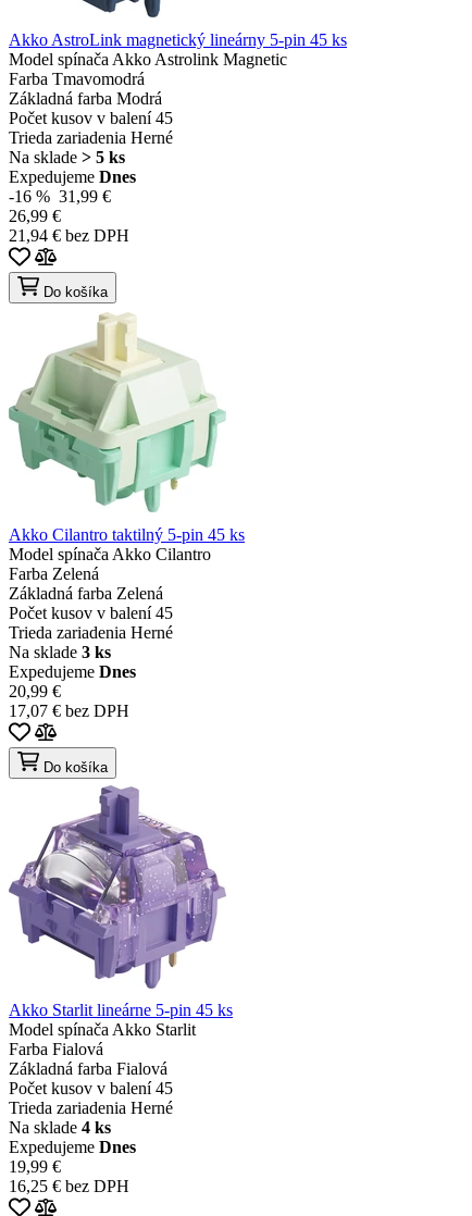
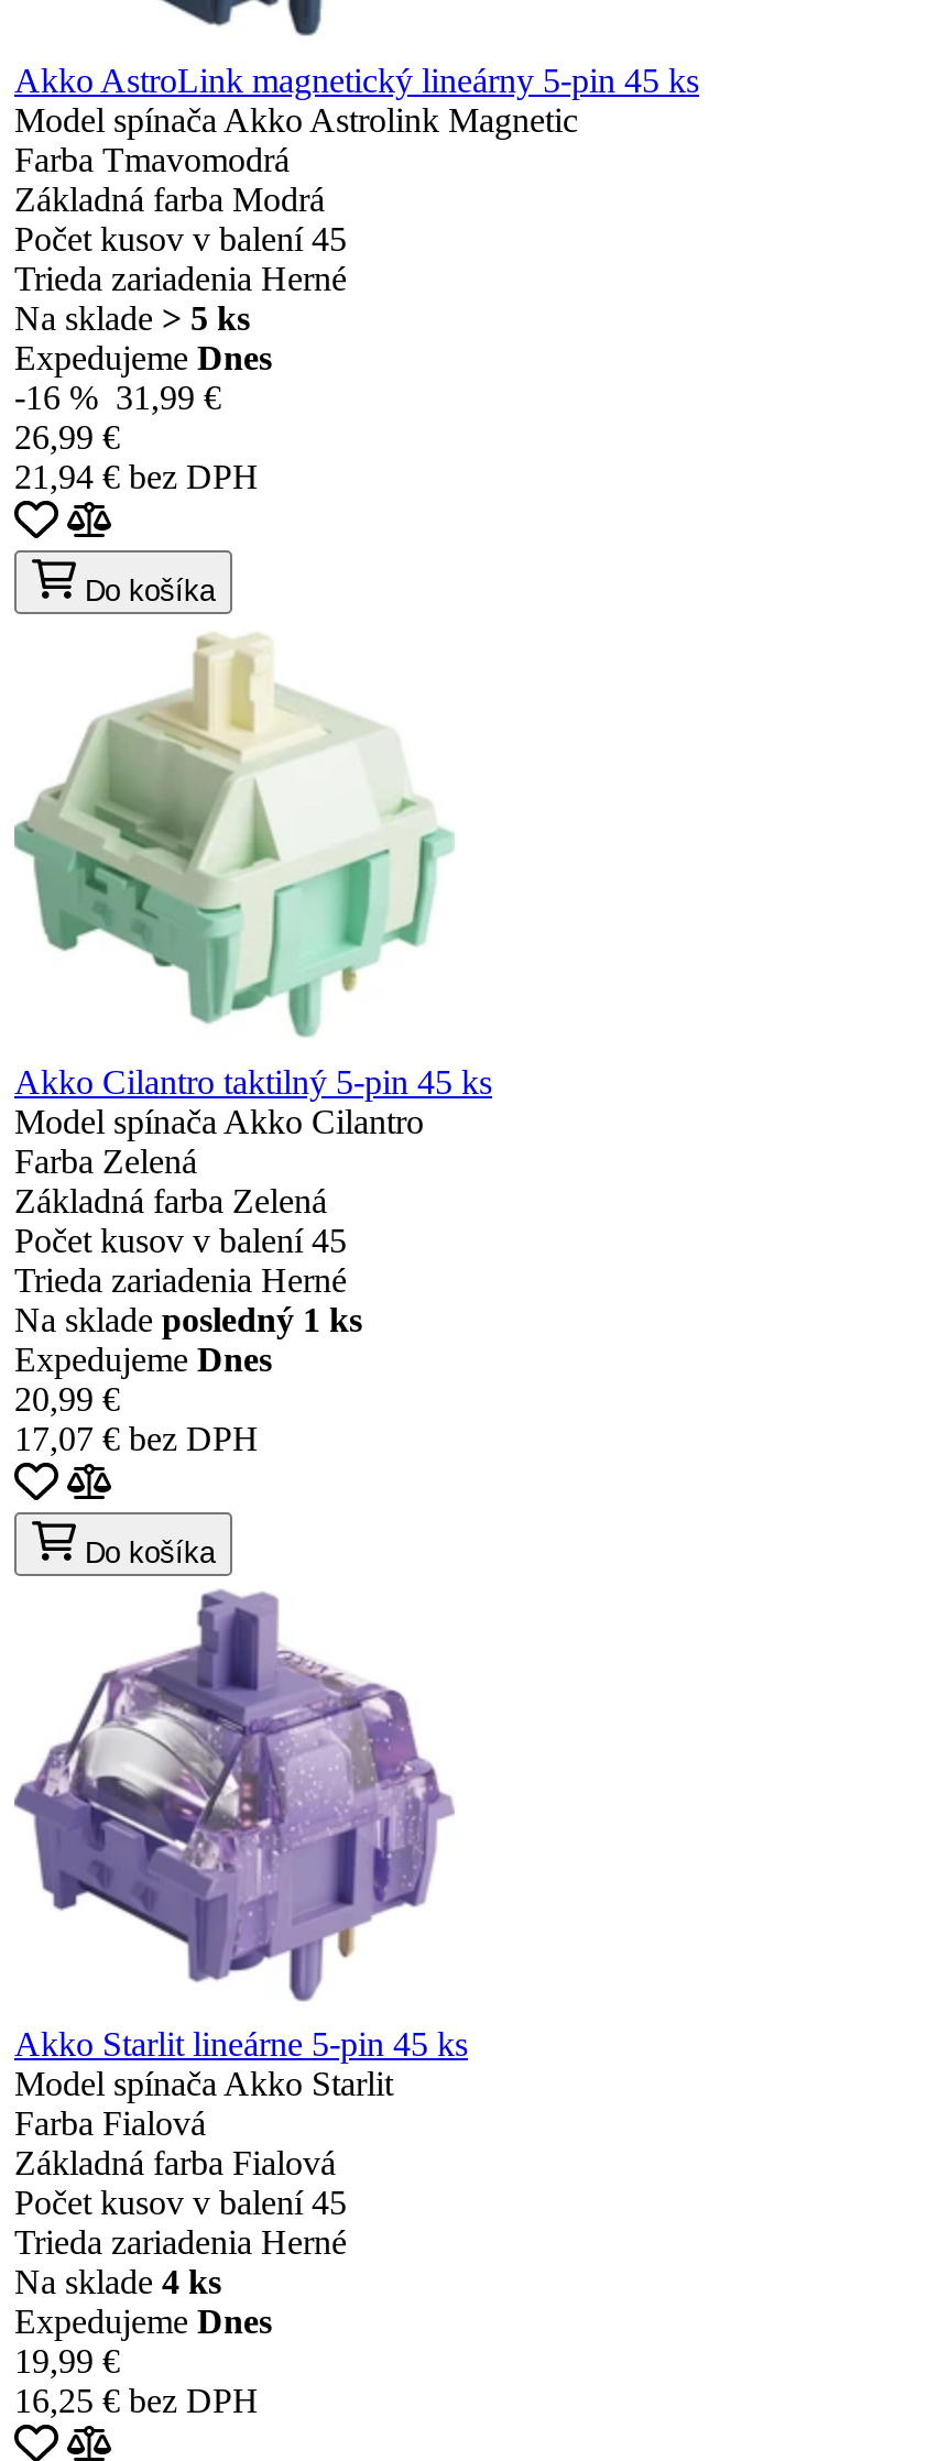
[9,642,111,661] Na sklade 3 ks -> [14,1300,362,1338] Na sklade posledný 1 ks

